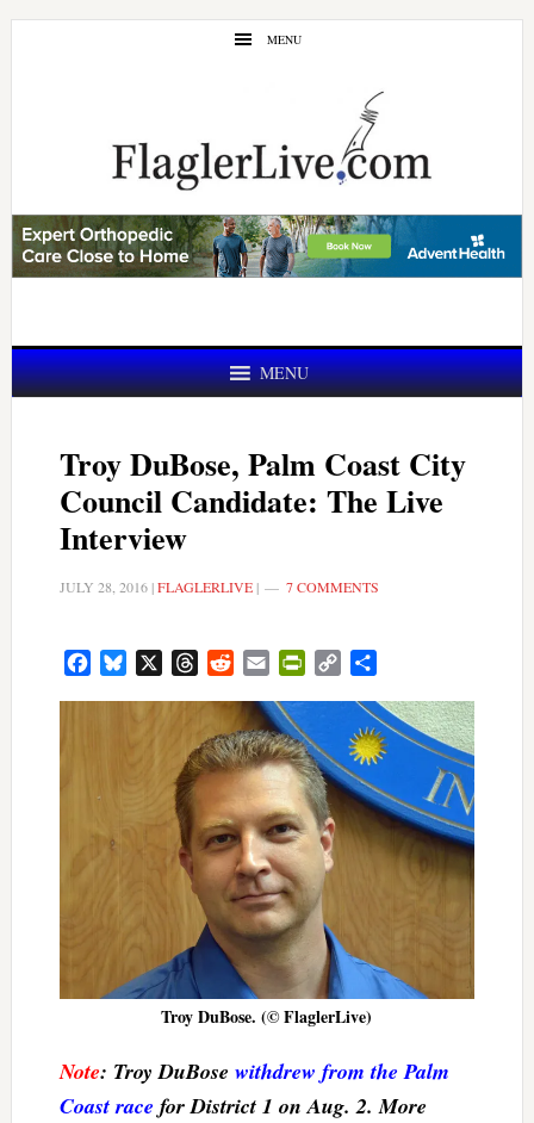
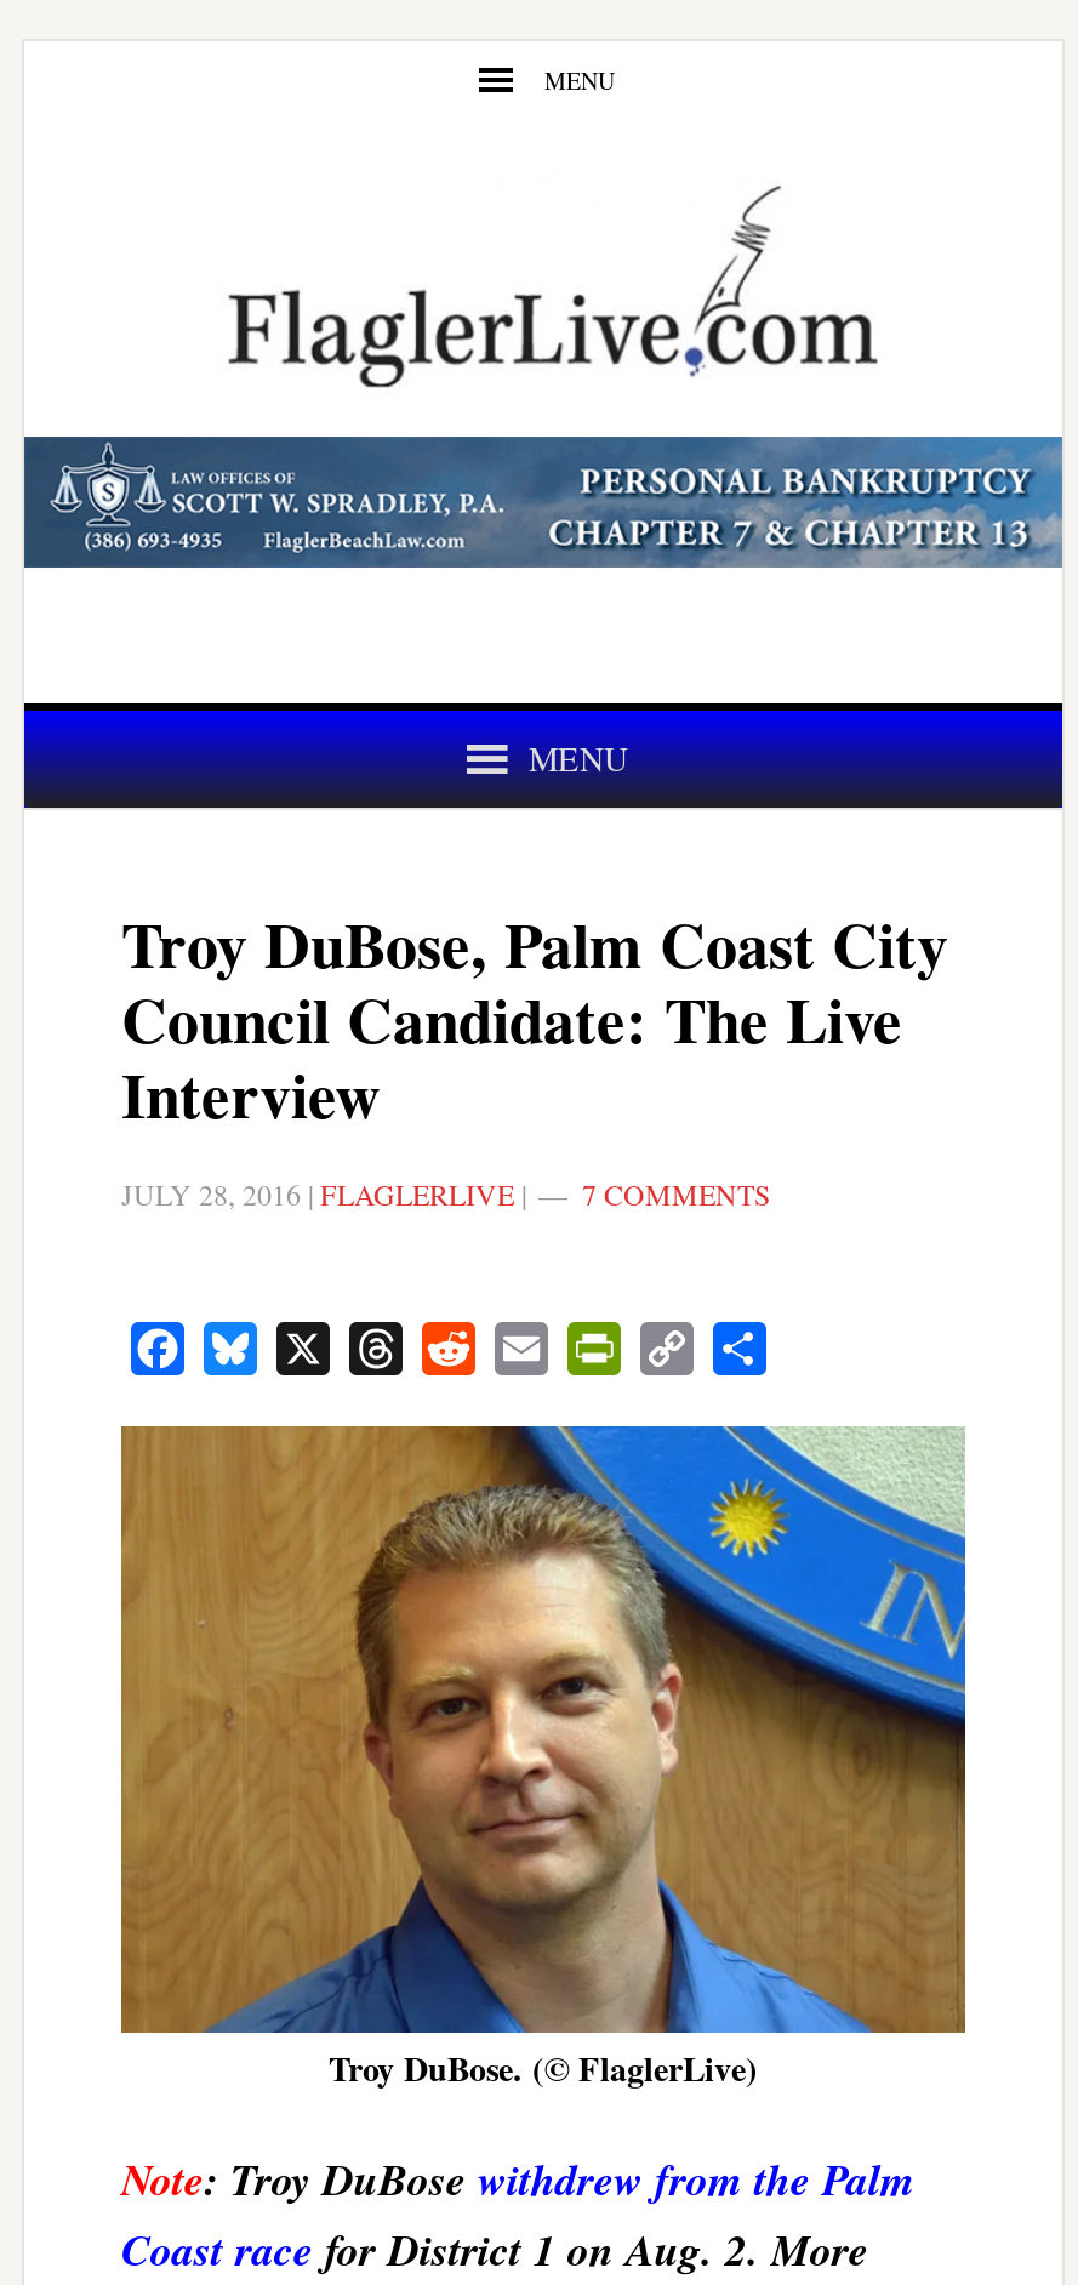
[12,215,522,278] [image] -> [24,437,1062,568] [image]

